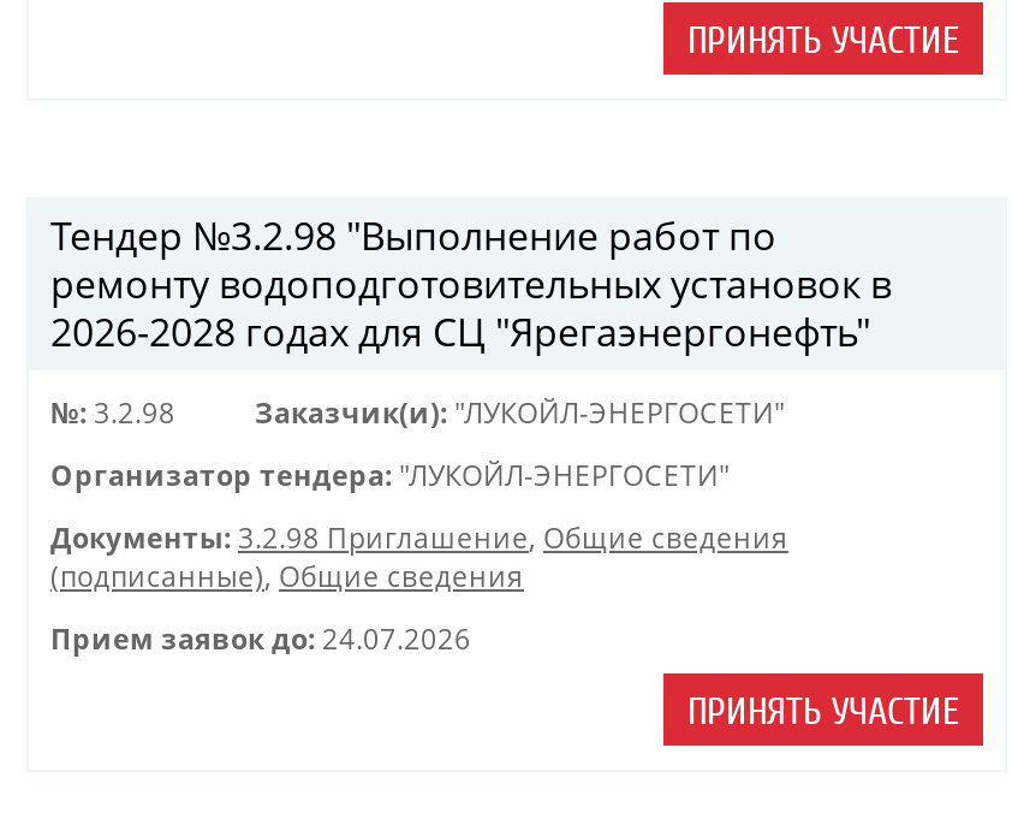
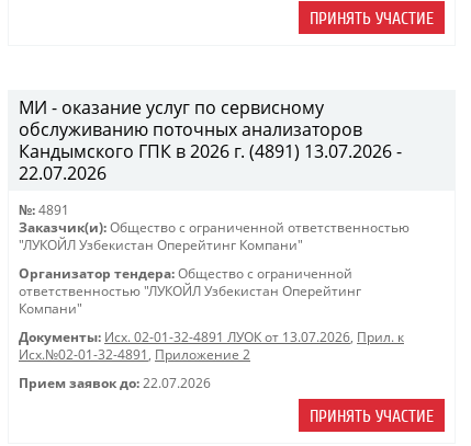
[50,209,892,358] Тендер №3.2.98 "Выполнение работ по | ремонту водоподготовительных установок в | 2026-2028 годах для СЦ "Ярегаэнергонефть" -> [19,95,402,185] МИ - оказание услуг по сервисному | обслуживанию поточных анализаторов | Кандымского ГПК в 2026 г. (4891) 13.07.2026 - | 22.07.2026
[50,394,786,431] №: 3.2.98 | Заказчик(и): "ЛУКОЙЛ-ЭНЕРГОСЕТИ" -> [19,202,410,253] №: 4891 | Заказчик(и): Общество с ограниченной ответственностью | "ЛУКОЙЛ Узбекистан Оперейтинг Компани"
[50,457,731,493] Организатор тендера: "ЛУКОЙЛ-ЭНЕРГОСЕТИ" -> [19,265,361,317] Организатор тендера: Общество с ограниченной | ответственностью "ЛУКОЙЛ Узбекистан Оперейтинг | Компани"
[50,520,788,594] Документы: 3.2.98 Приглашение, Общие сведения | (подписанные), Общие сведения -> [19,329,404,363] Документы: Исх. 02-01-32-4891 ЛУОК от 13.07.2026, Прил. к | Исх.№02-01-32-4891, Приложение 2
[50,621,471,657] Прием заявок до: 24.07.2026 -> [19,375,211,391] Прием заявок до: 22.07.2026

